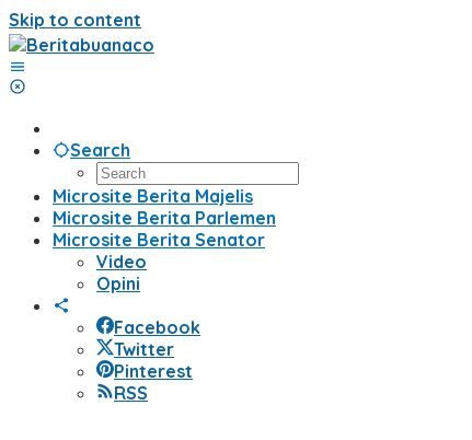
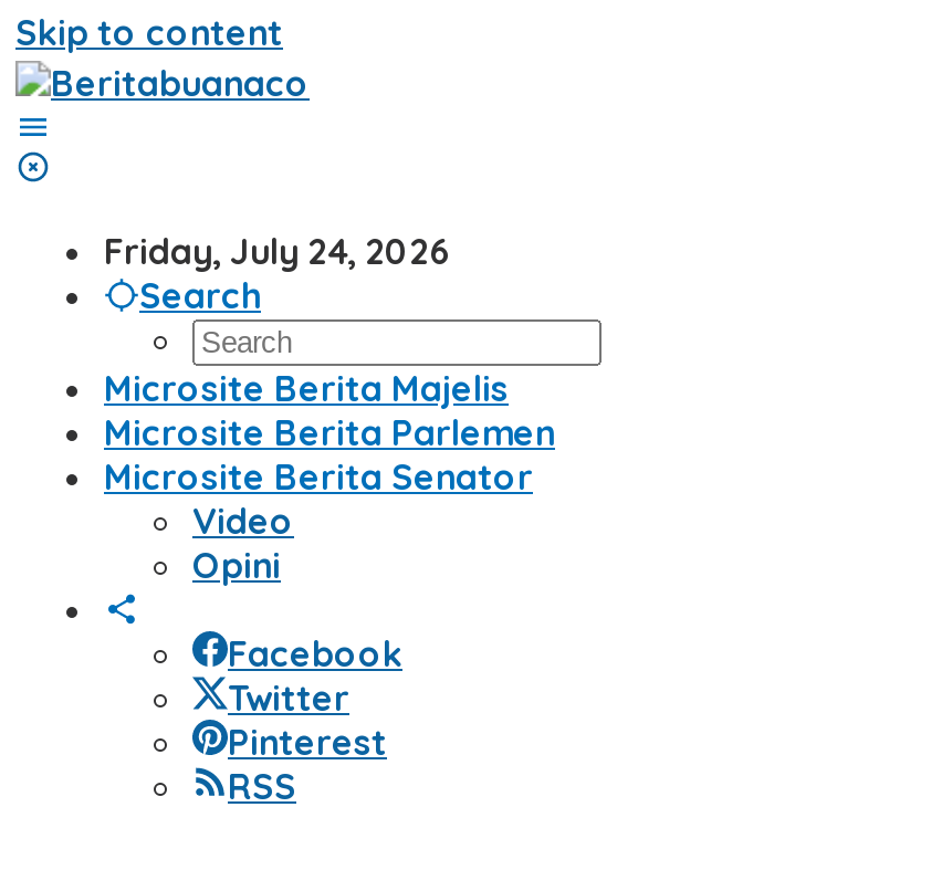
none -> [104,229,449,273] Friday, July 24, 2026

